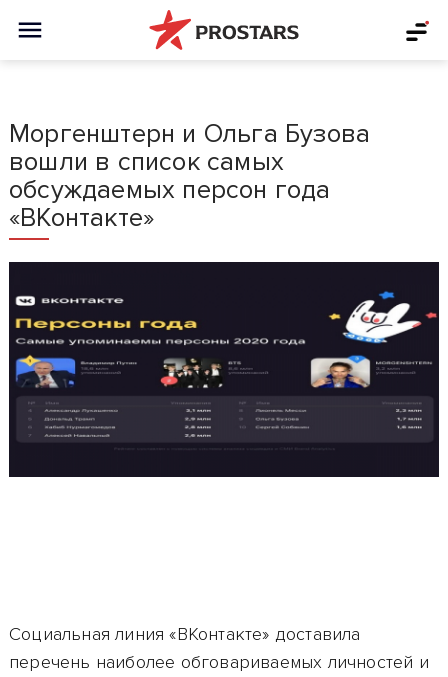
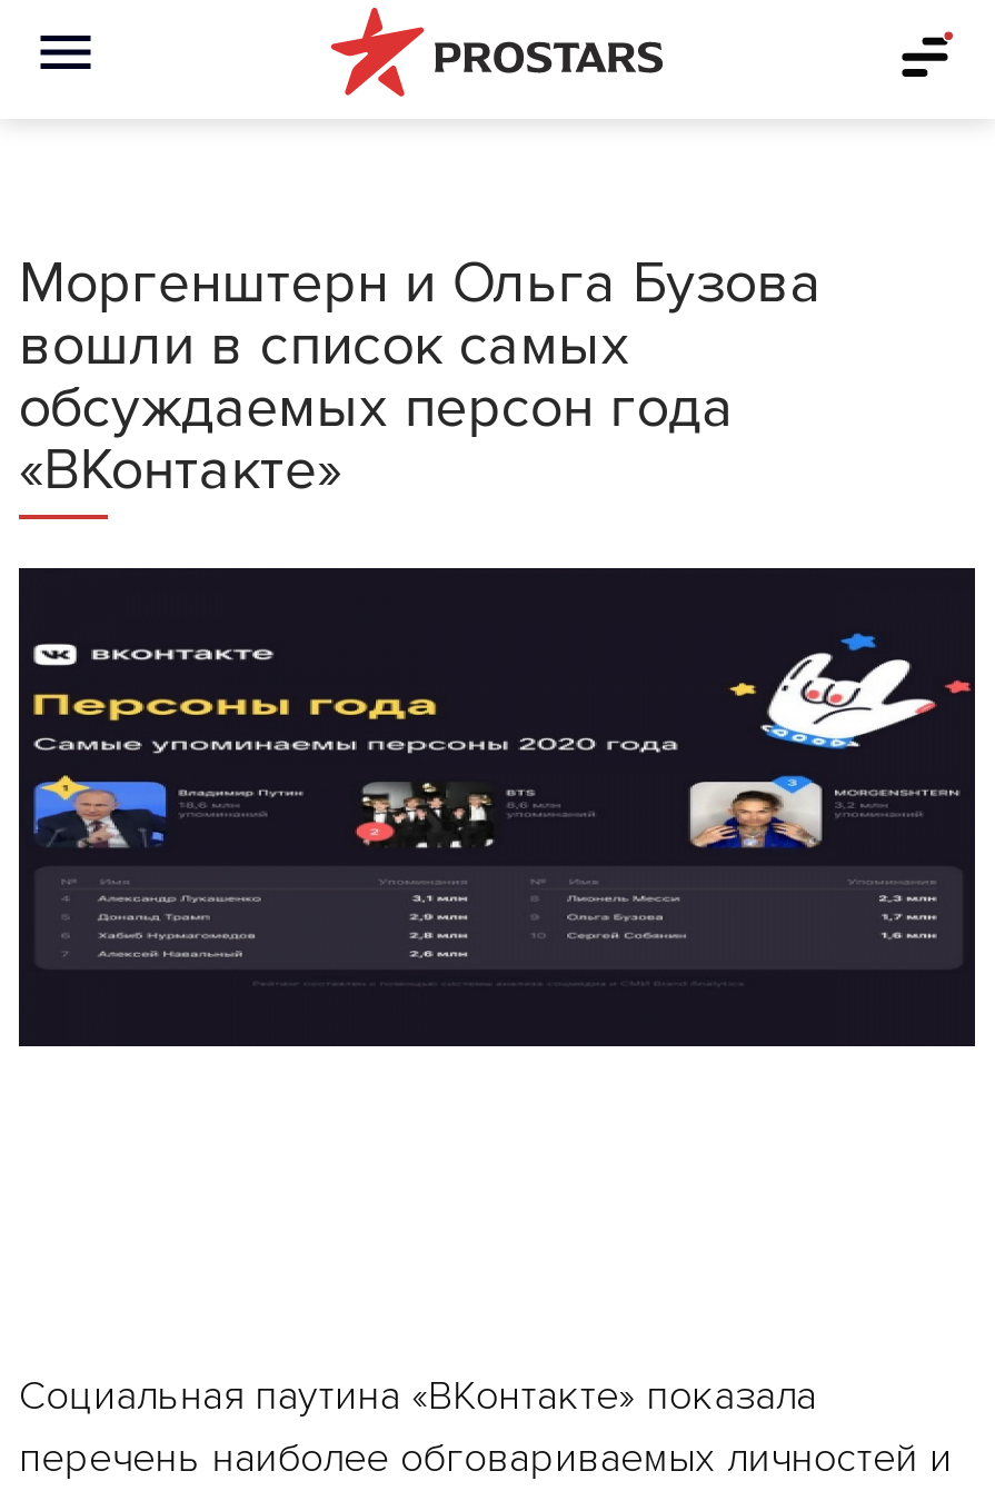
[9,623,361,645] Социальная линия «ВКонтакте» доставила -> [19,1371,817,1420] Социальная паутина «ВКонтакте» показала

